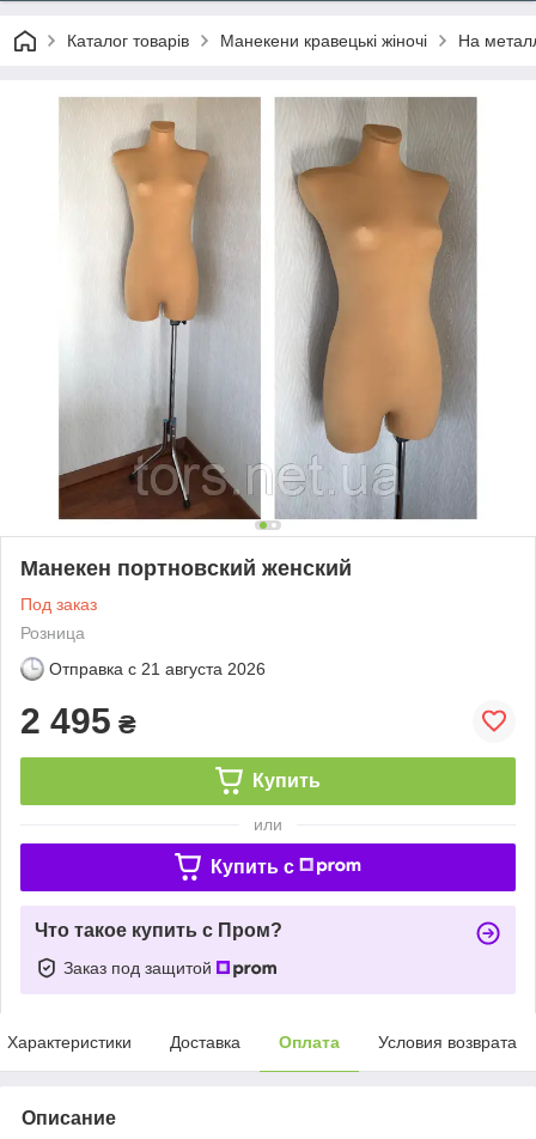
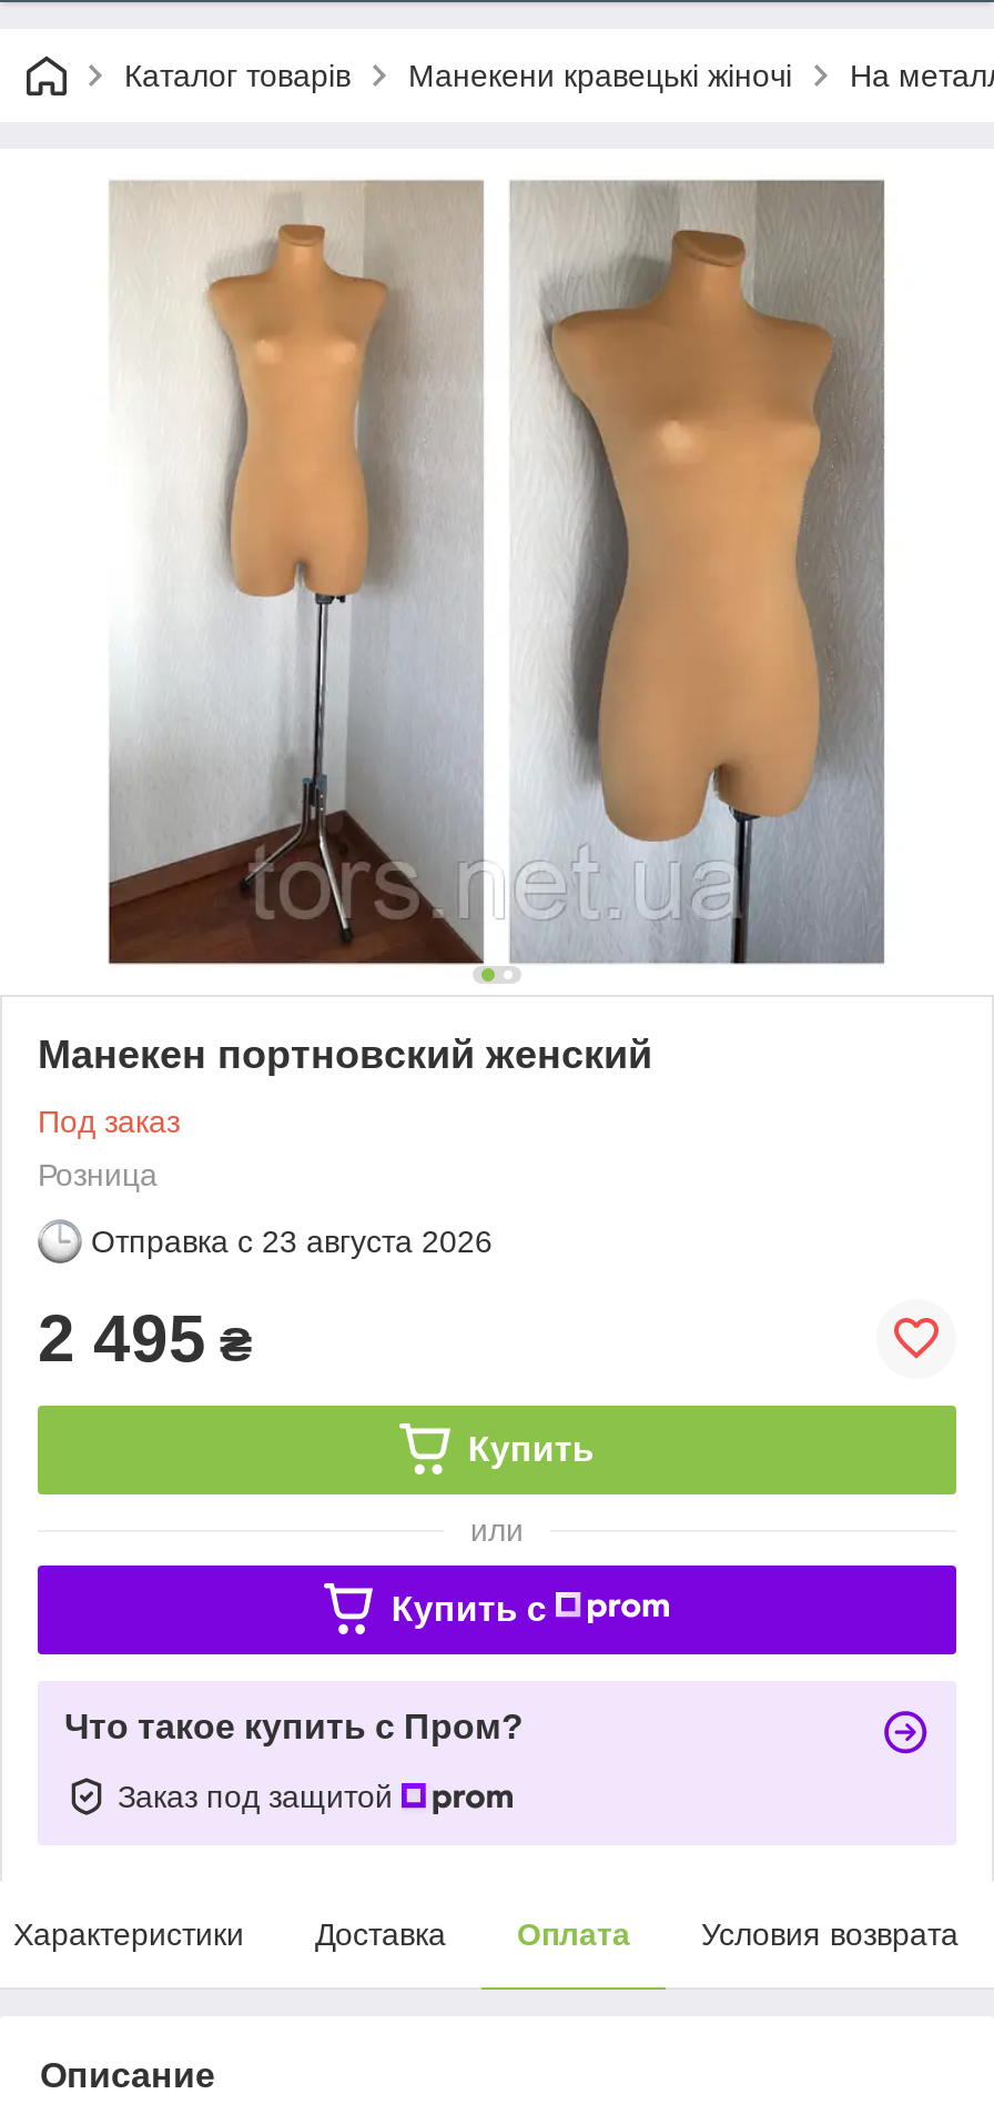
[49,659,266,678] Отправка с 21 августа 2026 -> [91,1223,493,1259] Отправка с 23 августа 2026

